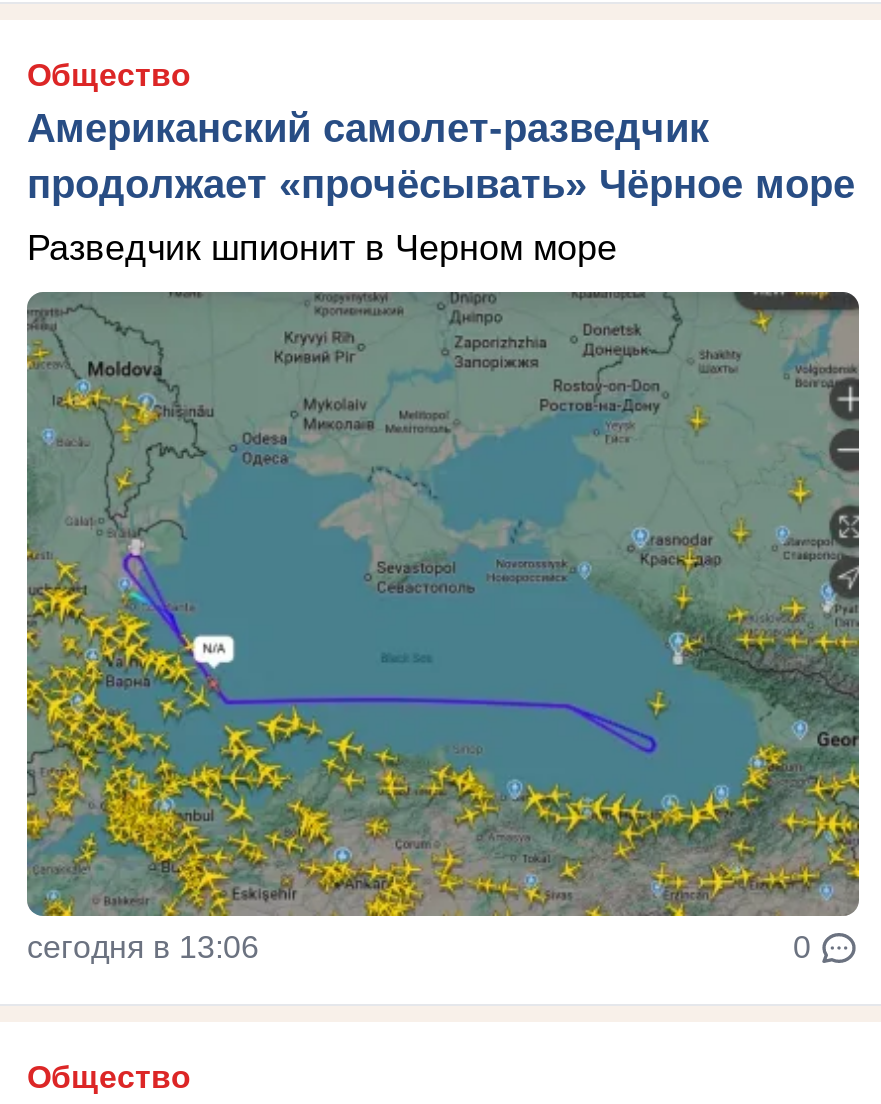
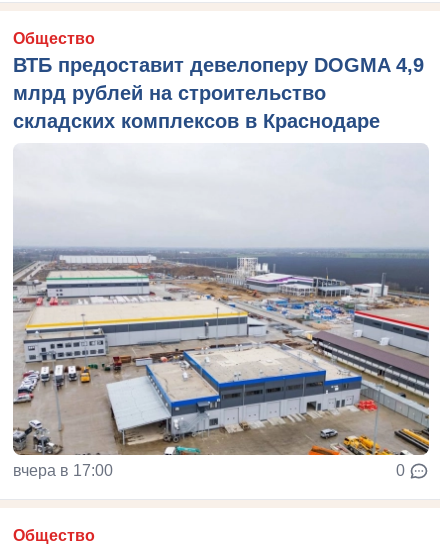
[27,107,855,269] Американский самолет-разведчик | продолжает «прочёсывать» Чёрное море | Разведчик шпионит в Черном море -> [13,54,424,132] ВТБ предоставит девелоперу DOGMA 4,9 | млрд рублей на строительство | складских комплексов в Краснодаре
[25,290,861,965] [image] | сегодня в 13:06 -> [13,143,430,479] [image] | вчера в 17:00

